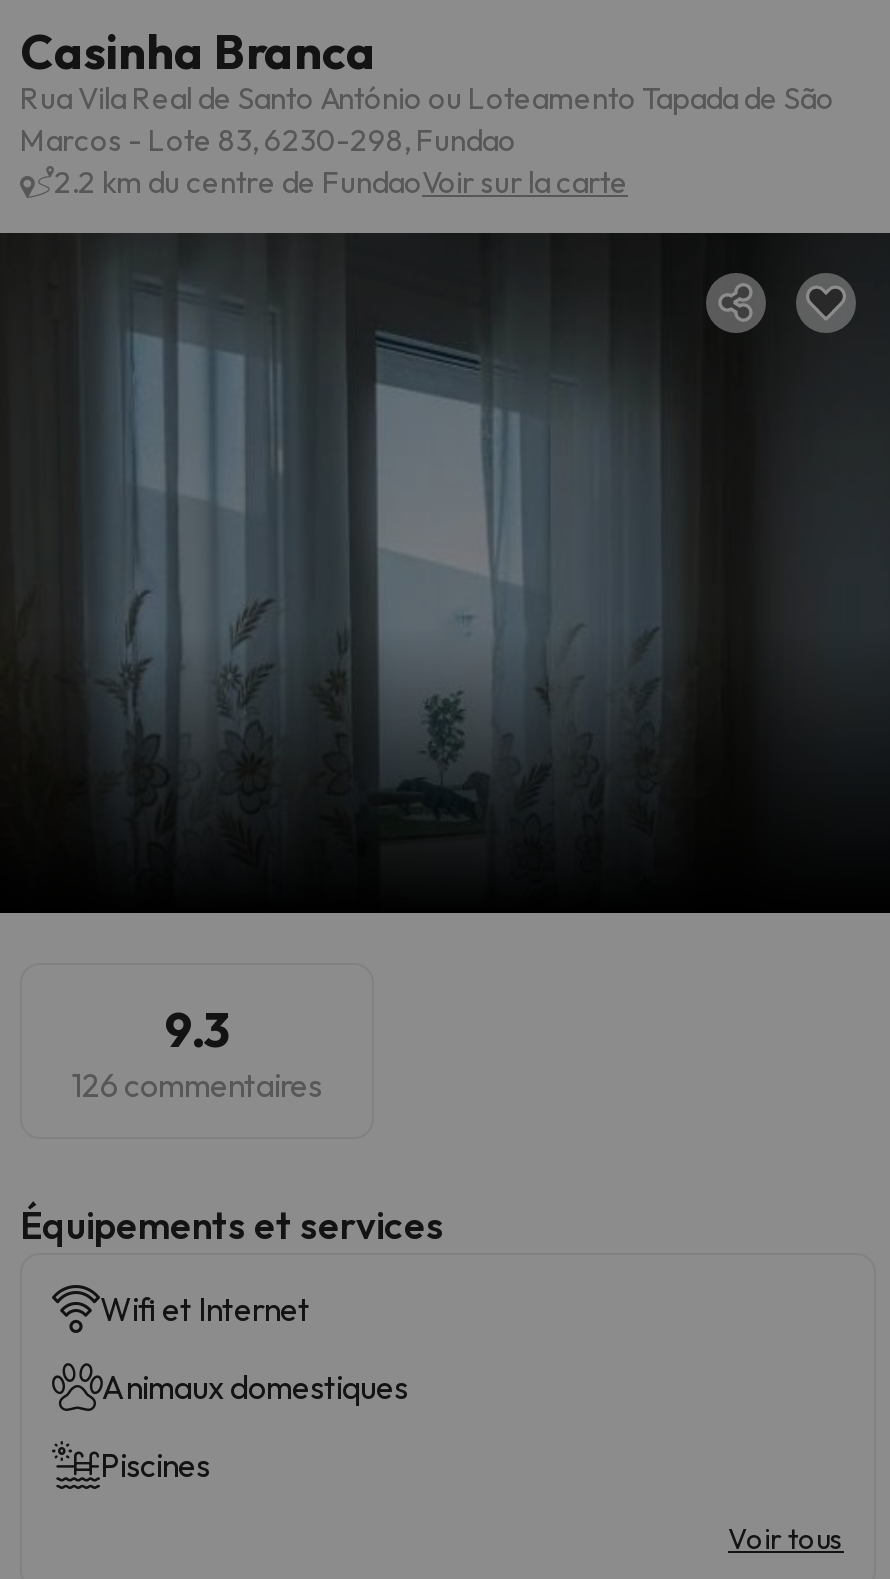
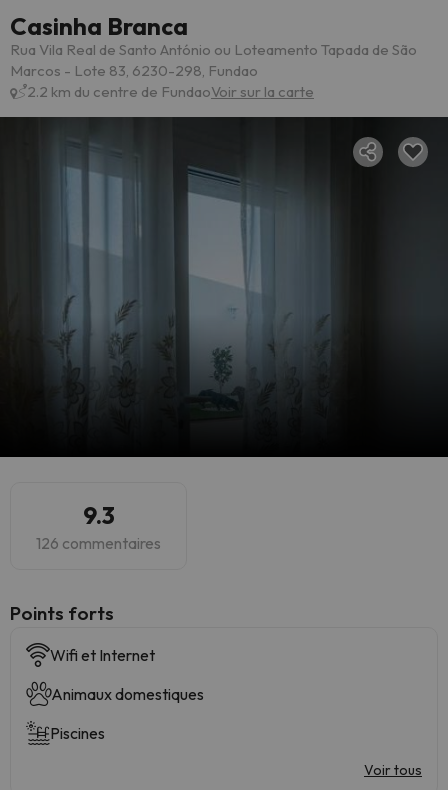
[20,1201,444,1249] Équipements et services -> [10,601,114,625] Points forts

